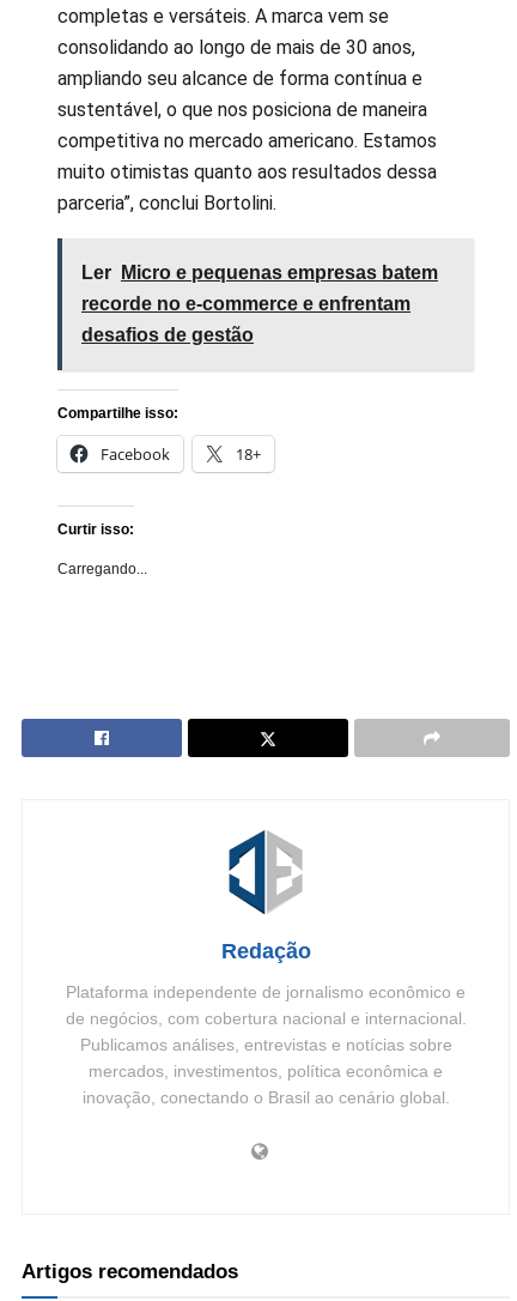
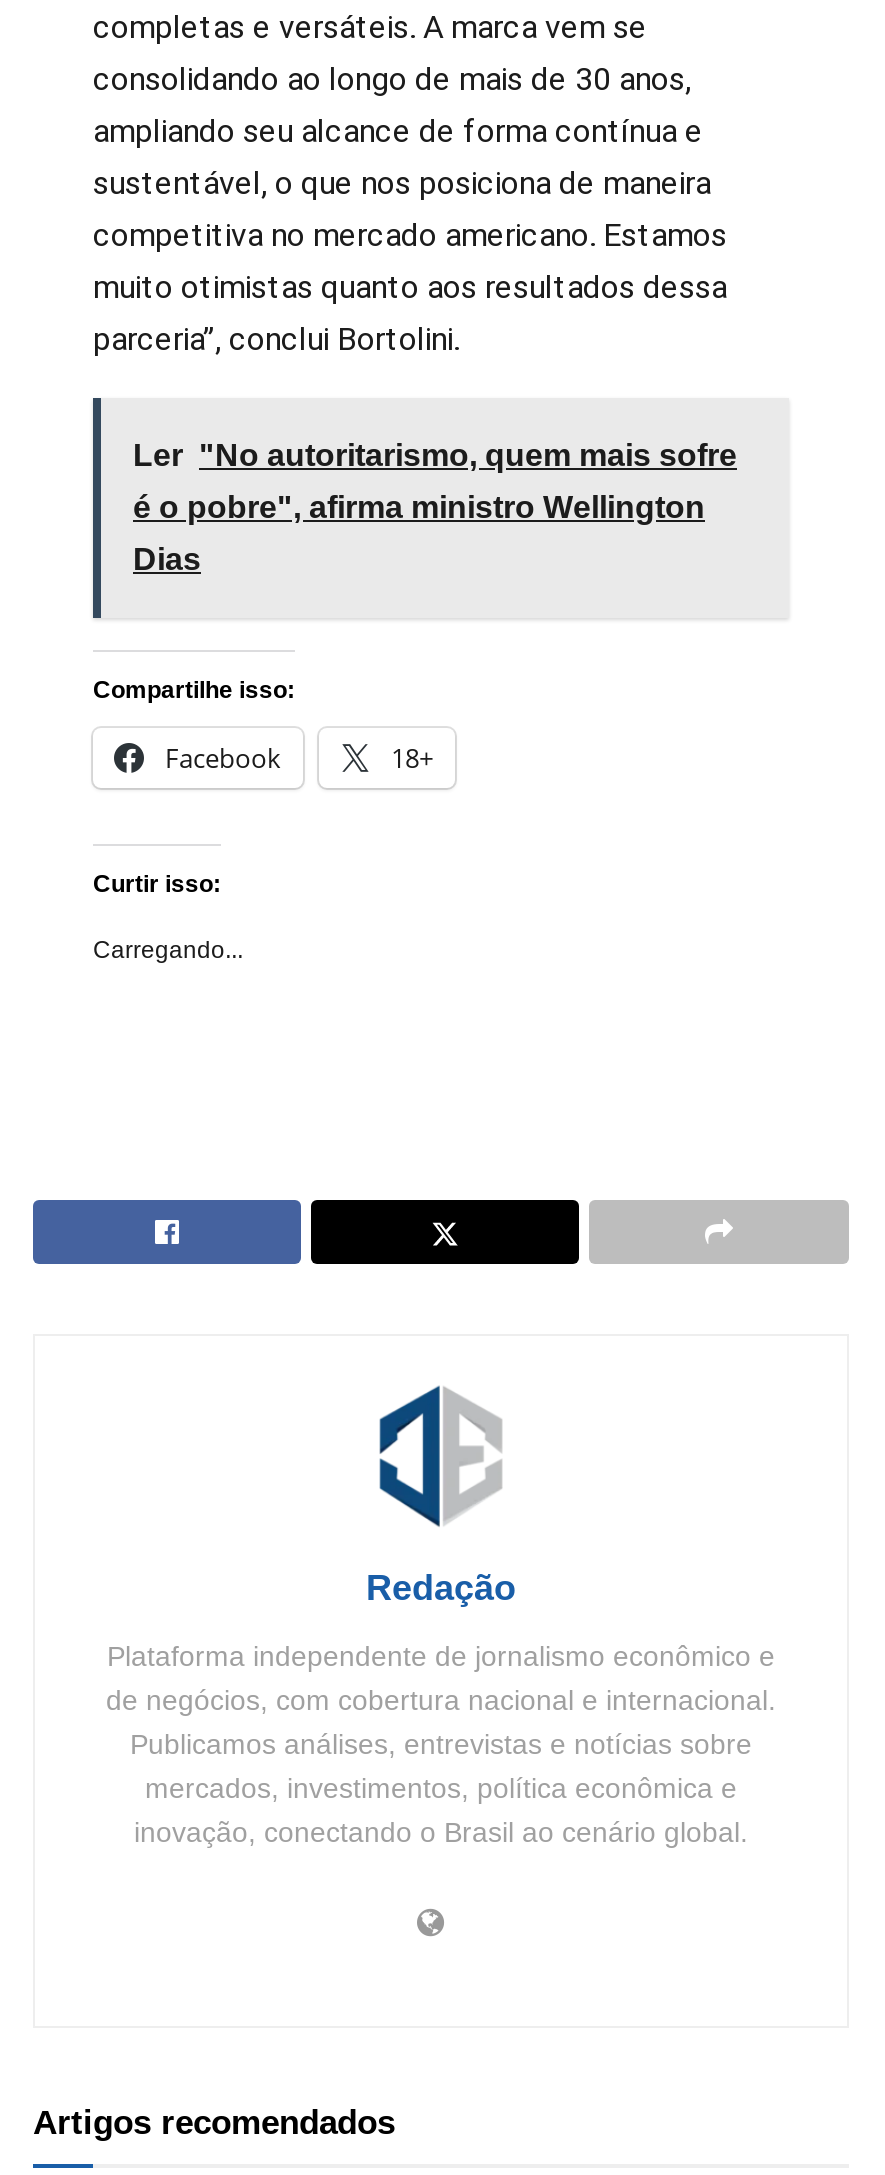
[81,262,438,282] Ler Micro e pequenas empresas batem -> [133,438,737,472] Ler "No autoritarismo, quem mais sofre
[81,293,410,314] recorde no e-commerce e enfrentam -> [133,490,705,524] é o pobre", afirma ministro Wellington
[81,324,254,345] desafios de gestão -> [133,542,201,576] Dias

